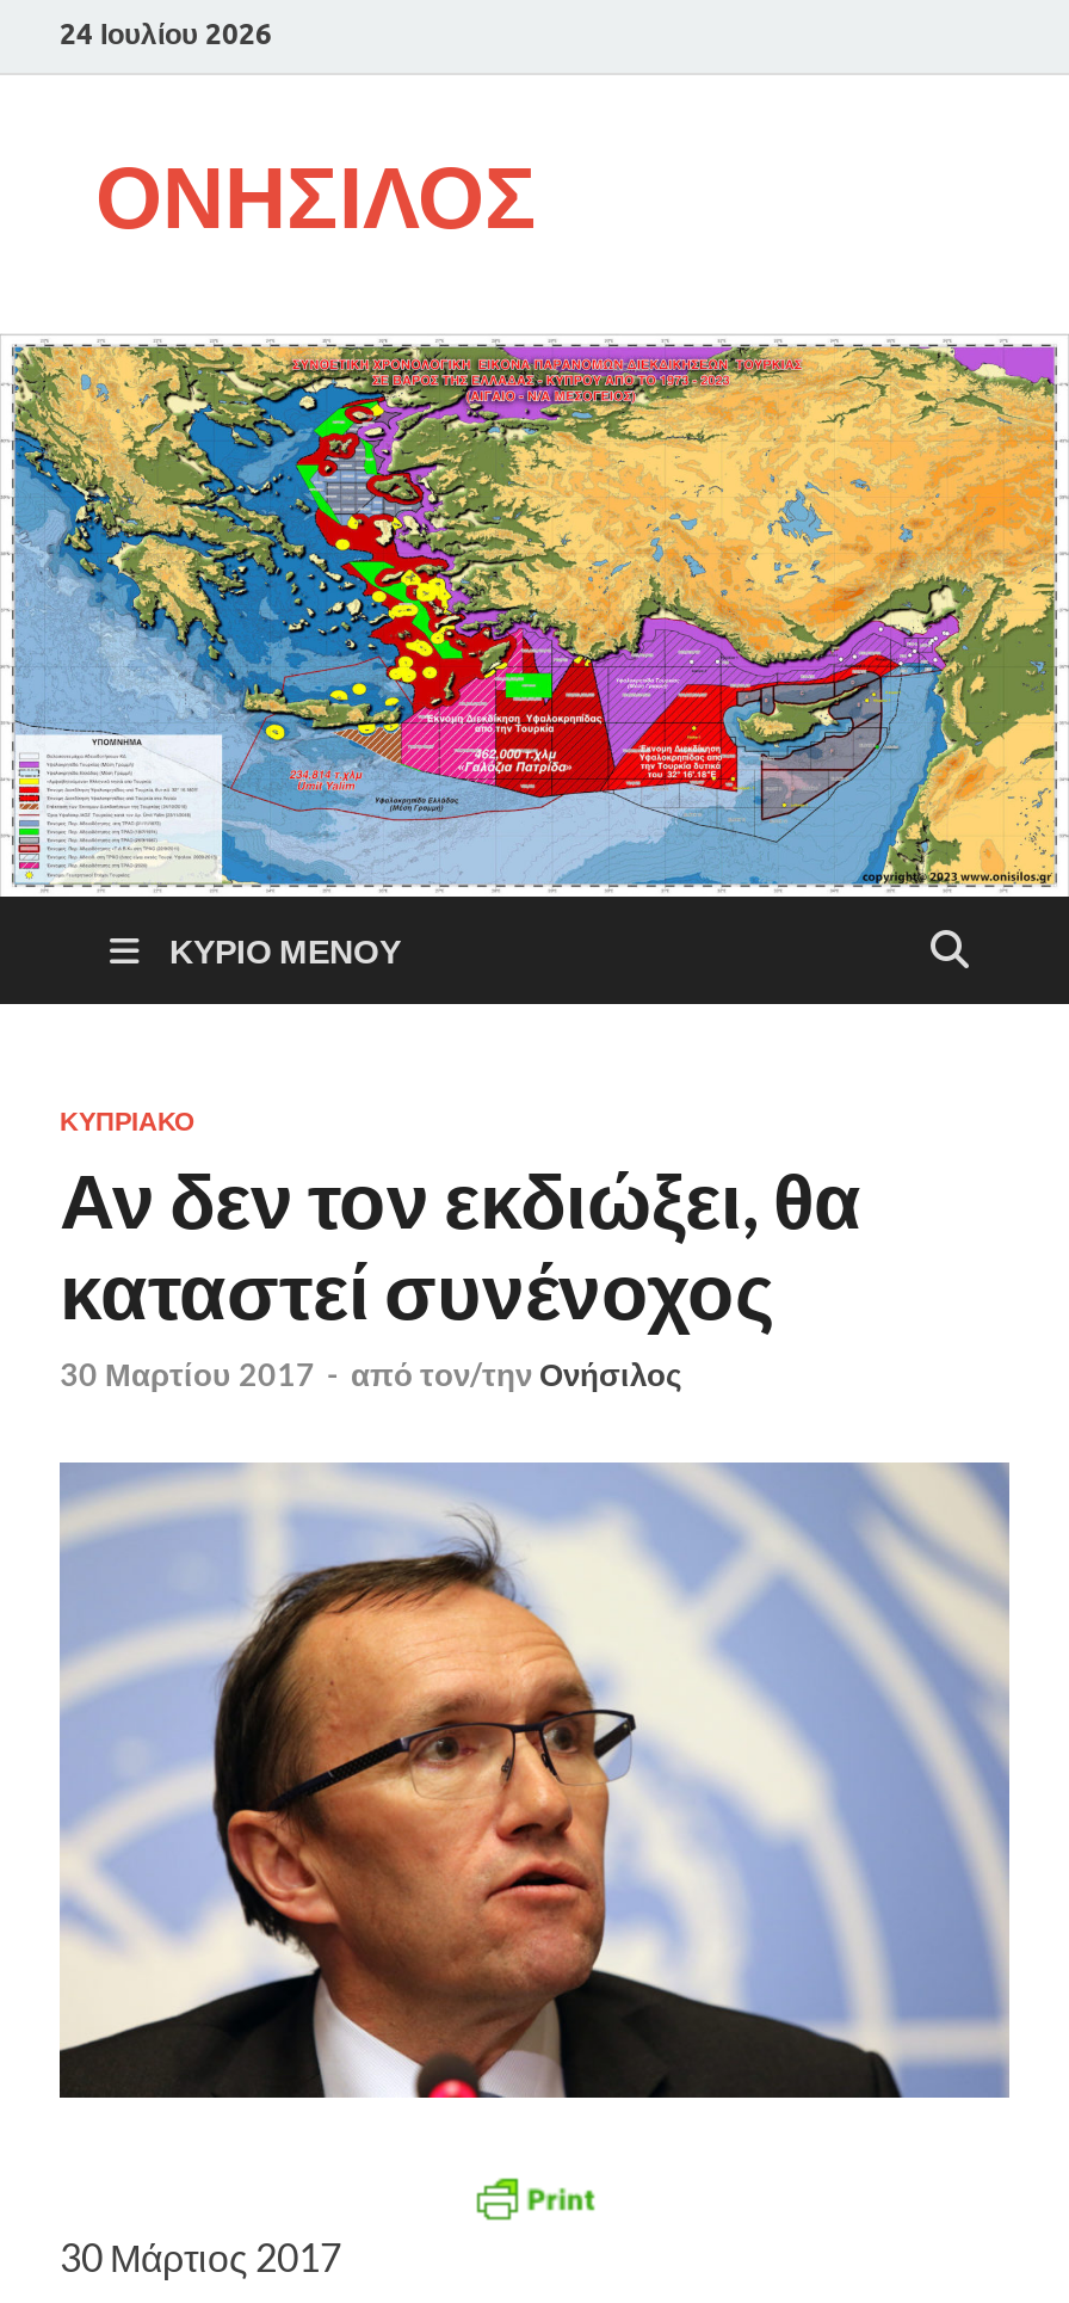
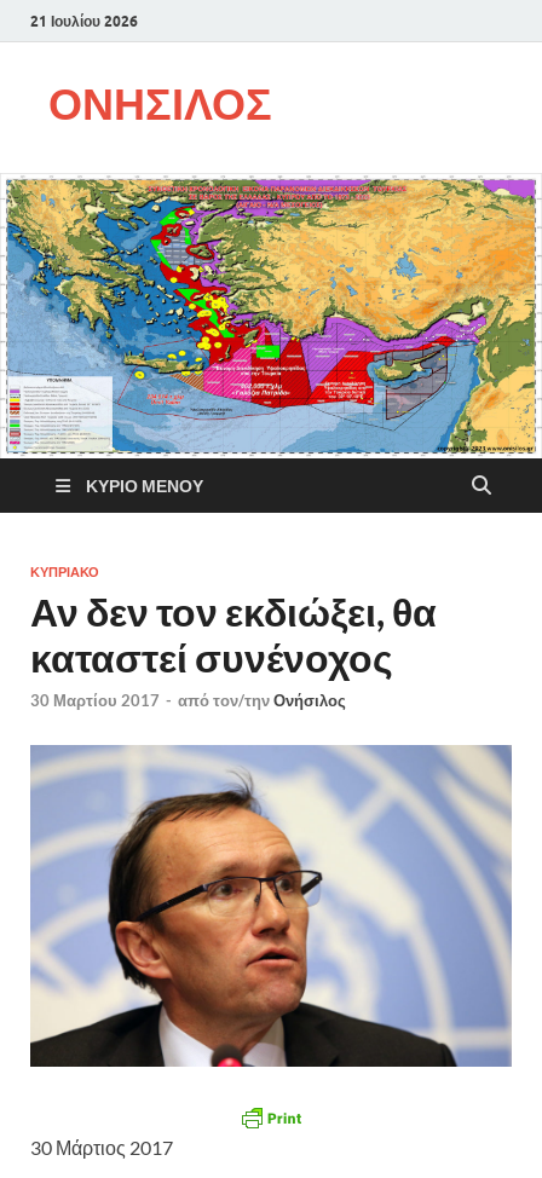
[60,14,272,50] 24 Ιουλίου 2026 -> [30,11,138,30] 21 Ιουλίου 2026

